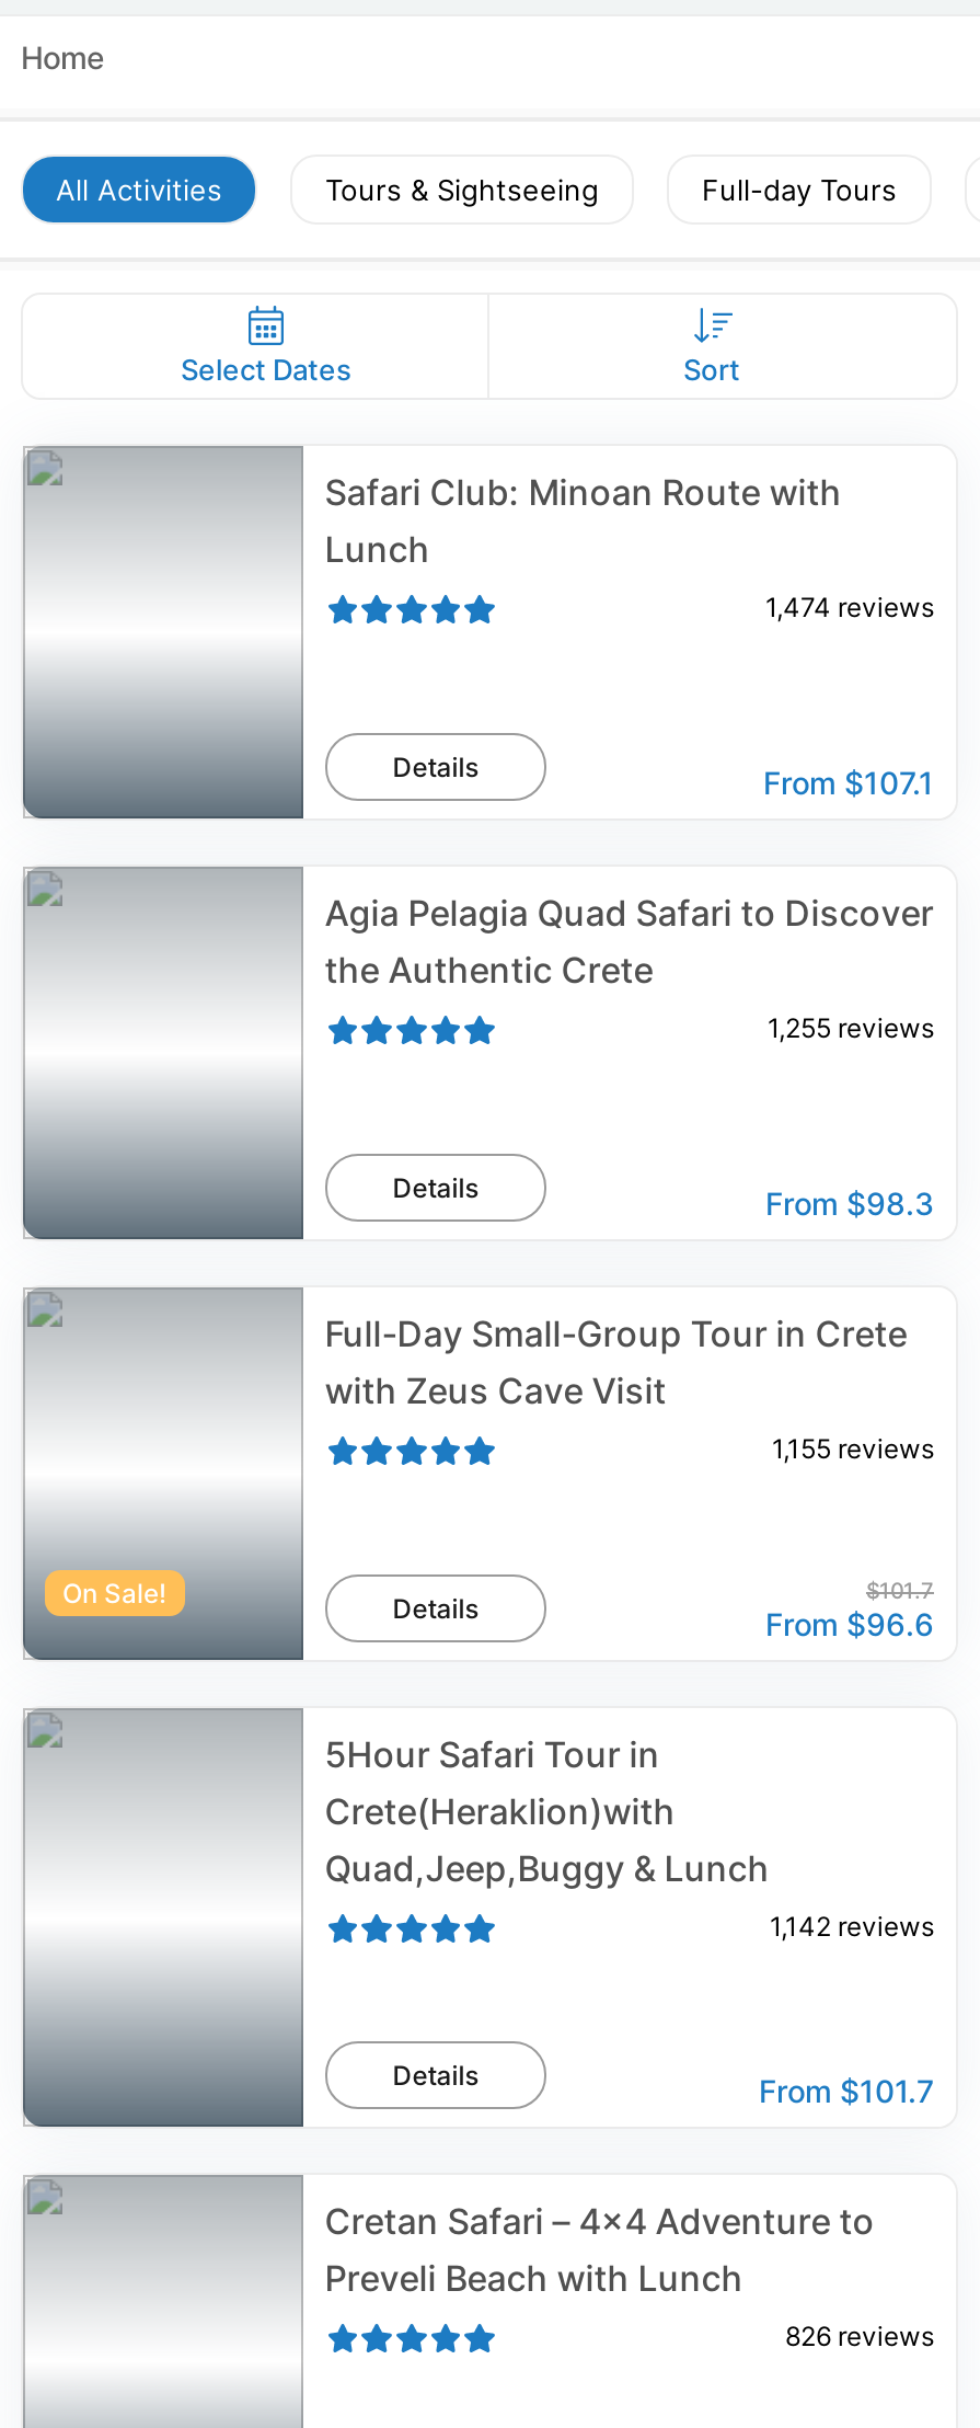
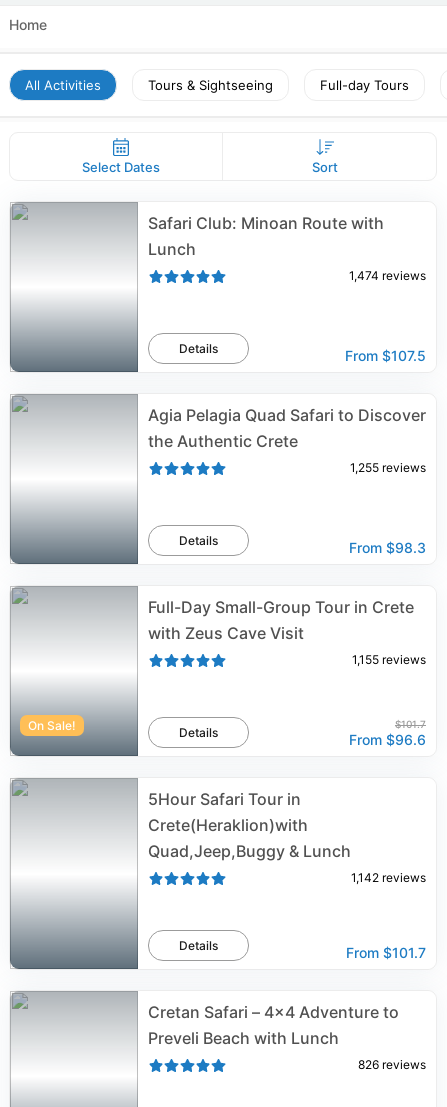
[763,764,934,801] From $107.1 -> [345,347,426,364] From $107.5

